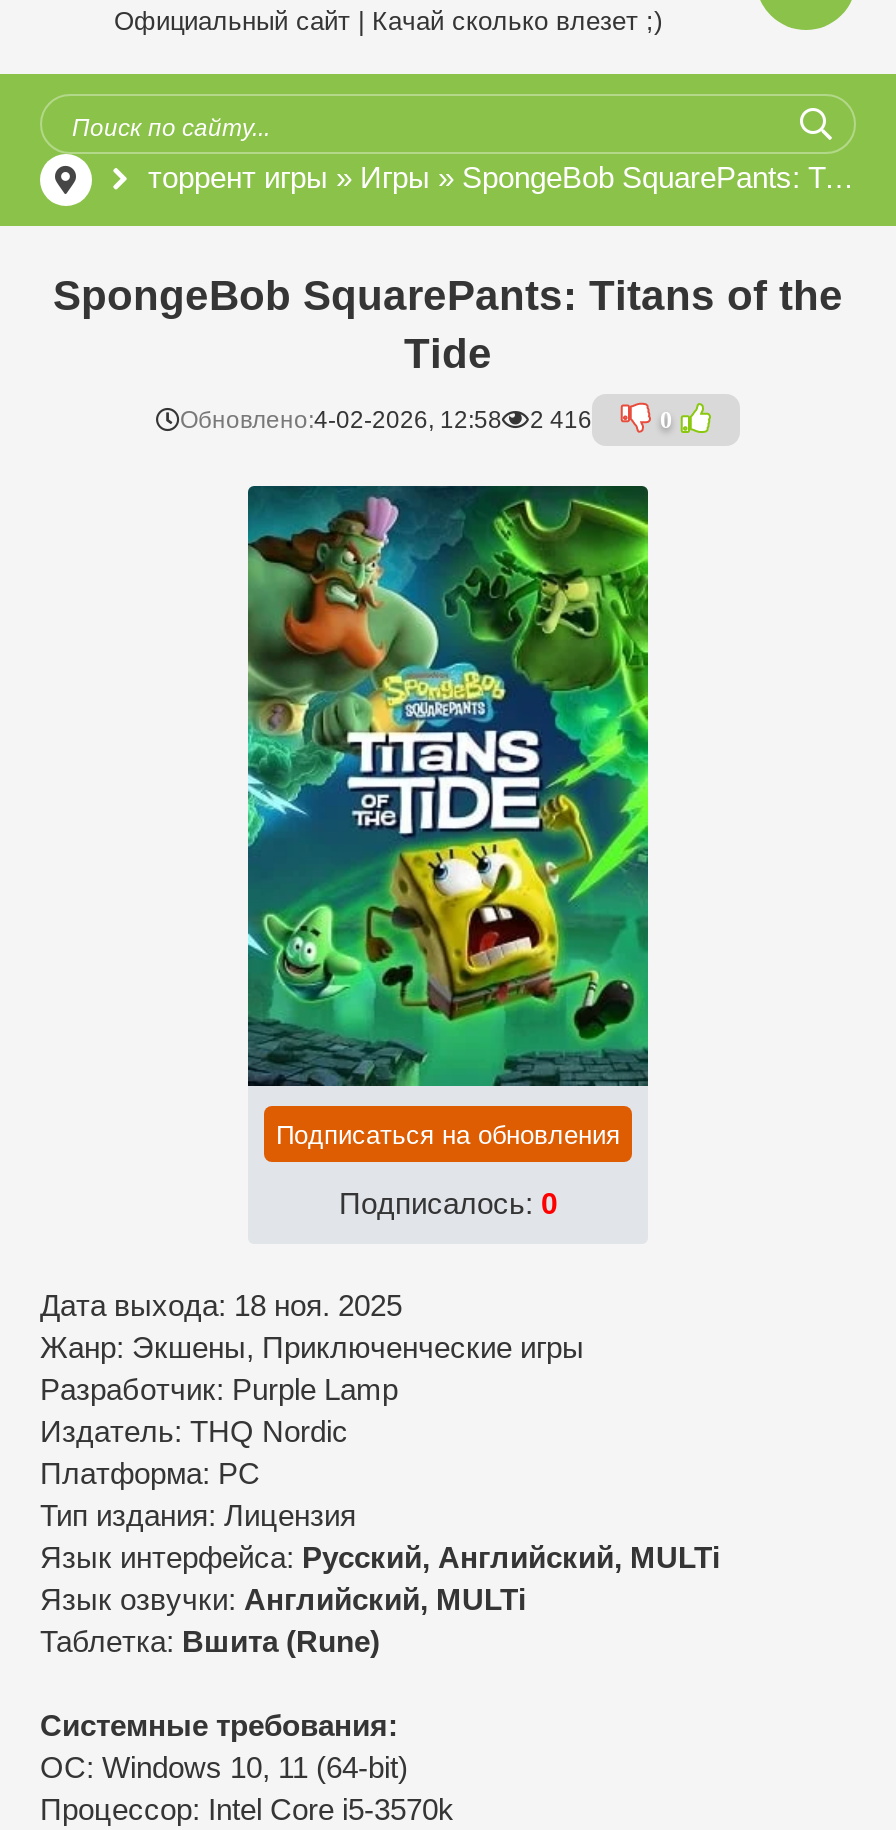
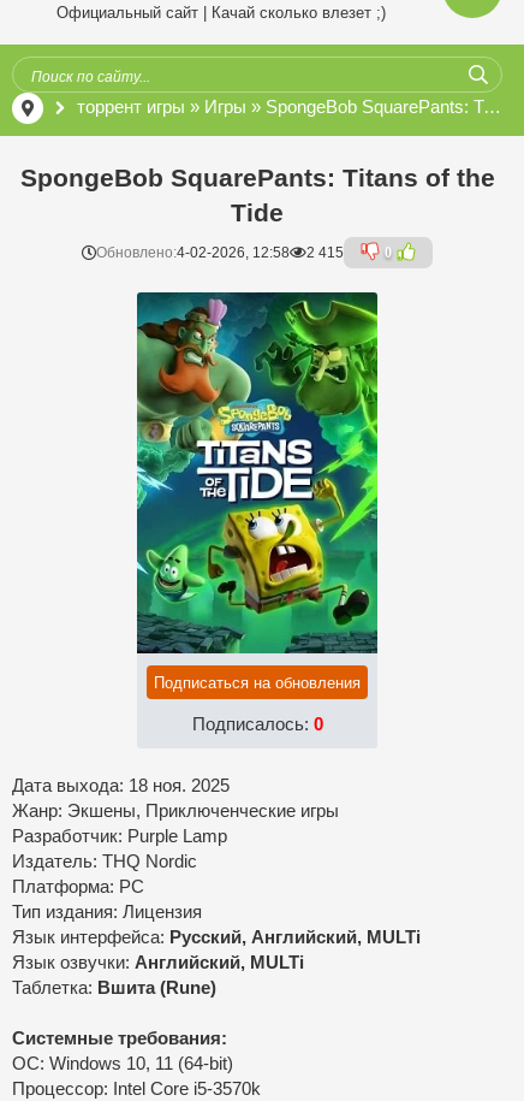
[180,406,592,434] Обновлено:4-02-2026, 12:58 2 416 -> [96,244,344,261] Обновлено:4-02-2026, 12:58 2 415

